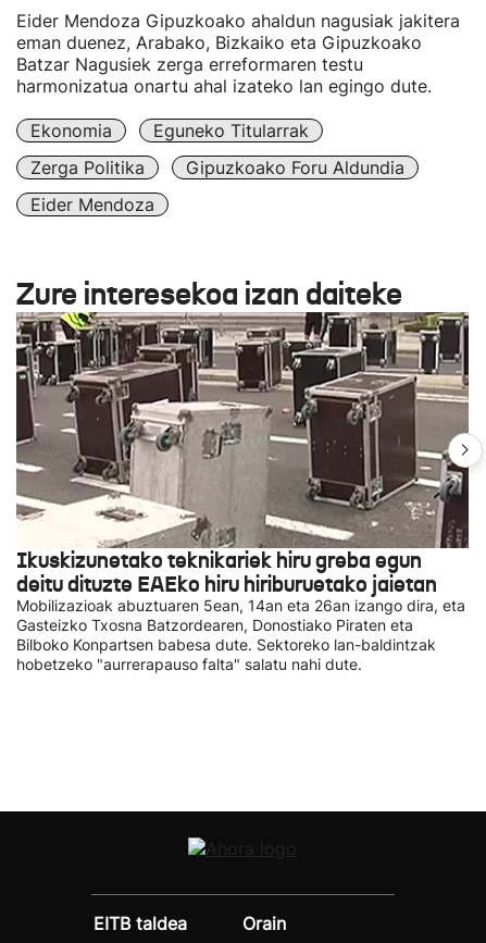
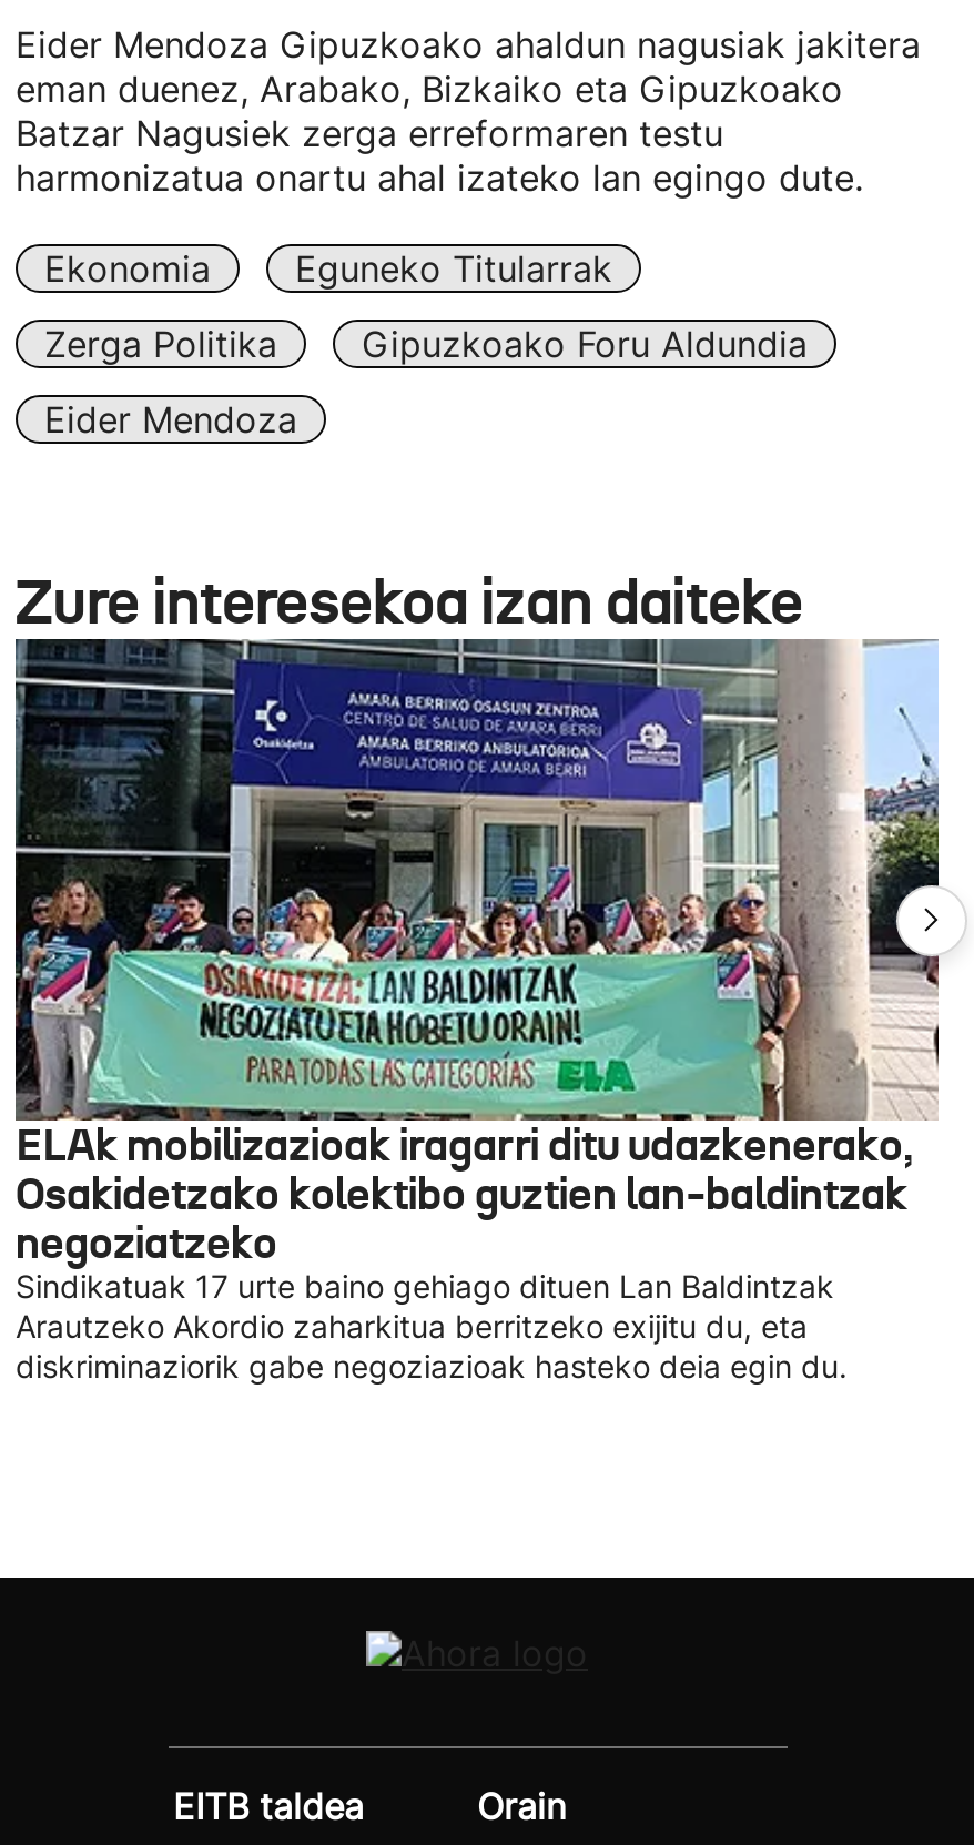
[15,311,470,673] [image] | Ikuskizunetako teknikariek hiru greba egun | deitu dituzte EAEko hiru hiriburuetako jaietan | Mobilizazioak abuztuaren 5ean, 14an eta 26an izango dira, eta | Gasteizko Txosna Batzordearen, Donostiako Piraten eta | Bilboko Konpartsen babesa dute. Sektoreko lan-baldintzak | hobetzeko "aurrerapauso falta" salatu nahi dute. -> [13,639,941,1385] [image] | ELAk mobilizazioak iragarri ditu udazkenerako, | Osakidetzako kolektibo guztien lan-baldintzak | negoziatzeko | Sindikatuak 17 urte baino gehiago dituen Lan Baldintzak | Arautzeko Akordio zaharkitua berritzeko exijitu du, eta | diskriminaziorik gabe negoziazioak hasteko deia egin du.

